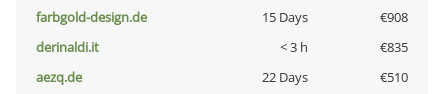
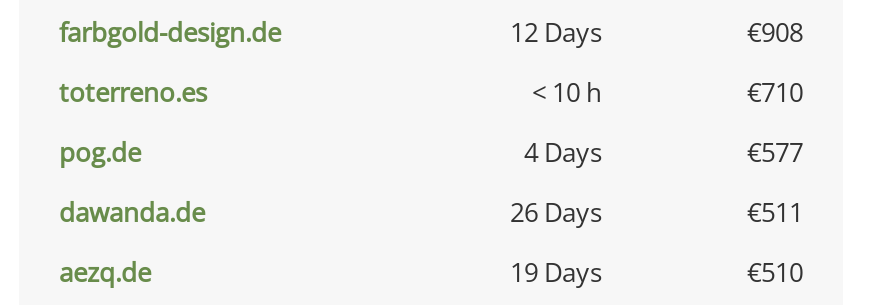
[261,8,307,26] 15 Days -> [510,14,602,50] 12 Days
[36,38,408,56] derinaldi.it | < 3 h | €835 -> [59,74,803,230] toterreno.es | < 10 h | €710 | pog.de | 4 Days | €577 | dawanda.de | 26 Days | €511
[261,68,307,86] 22 Days -> [510,254,602,290] 19 Days

